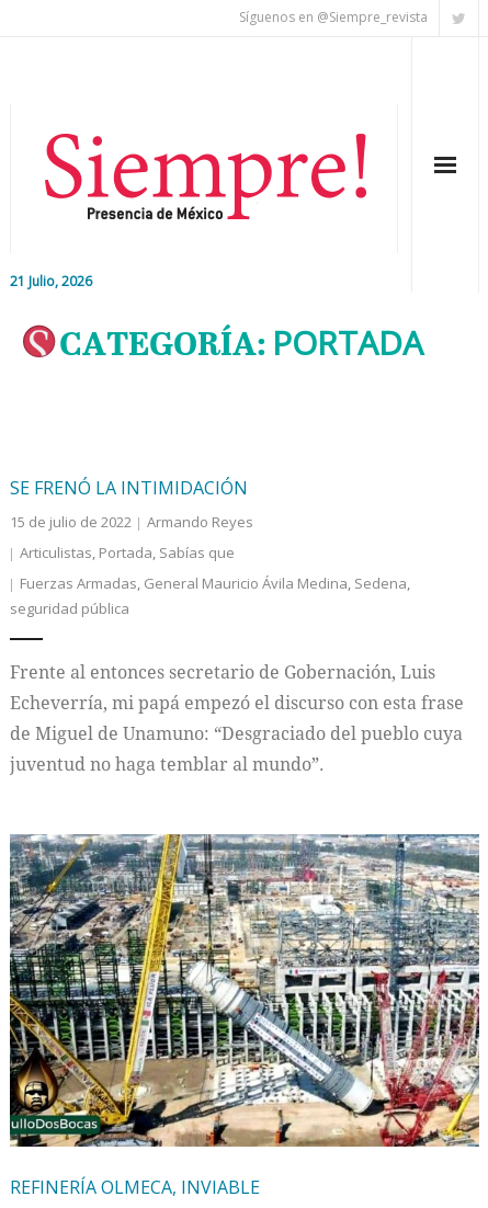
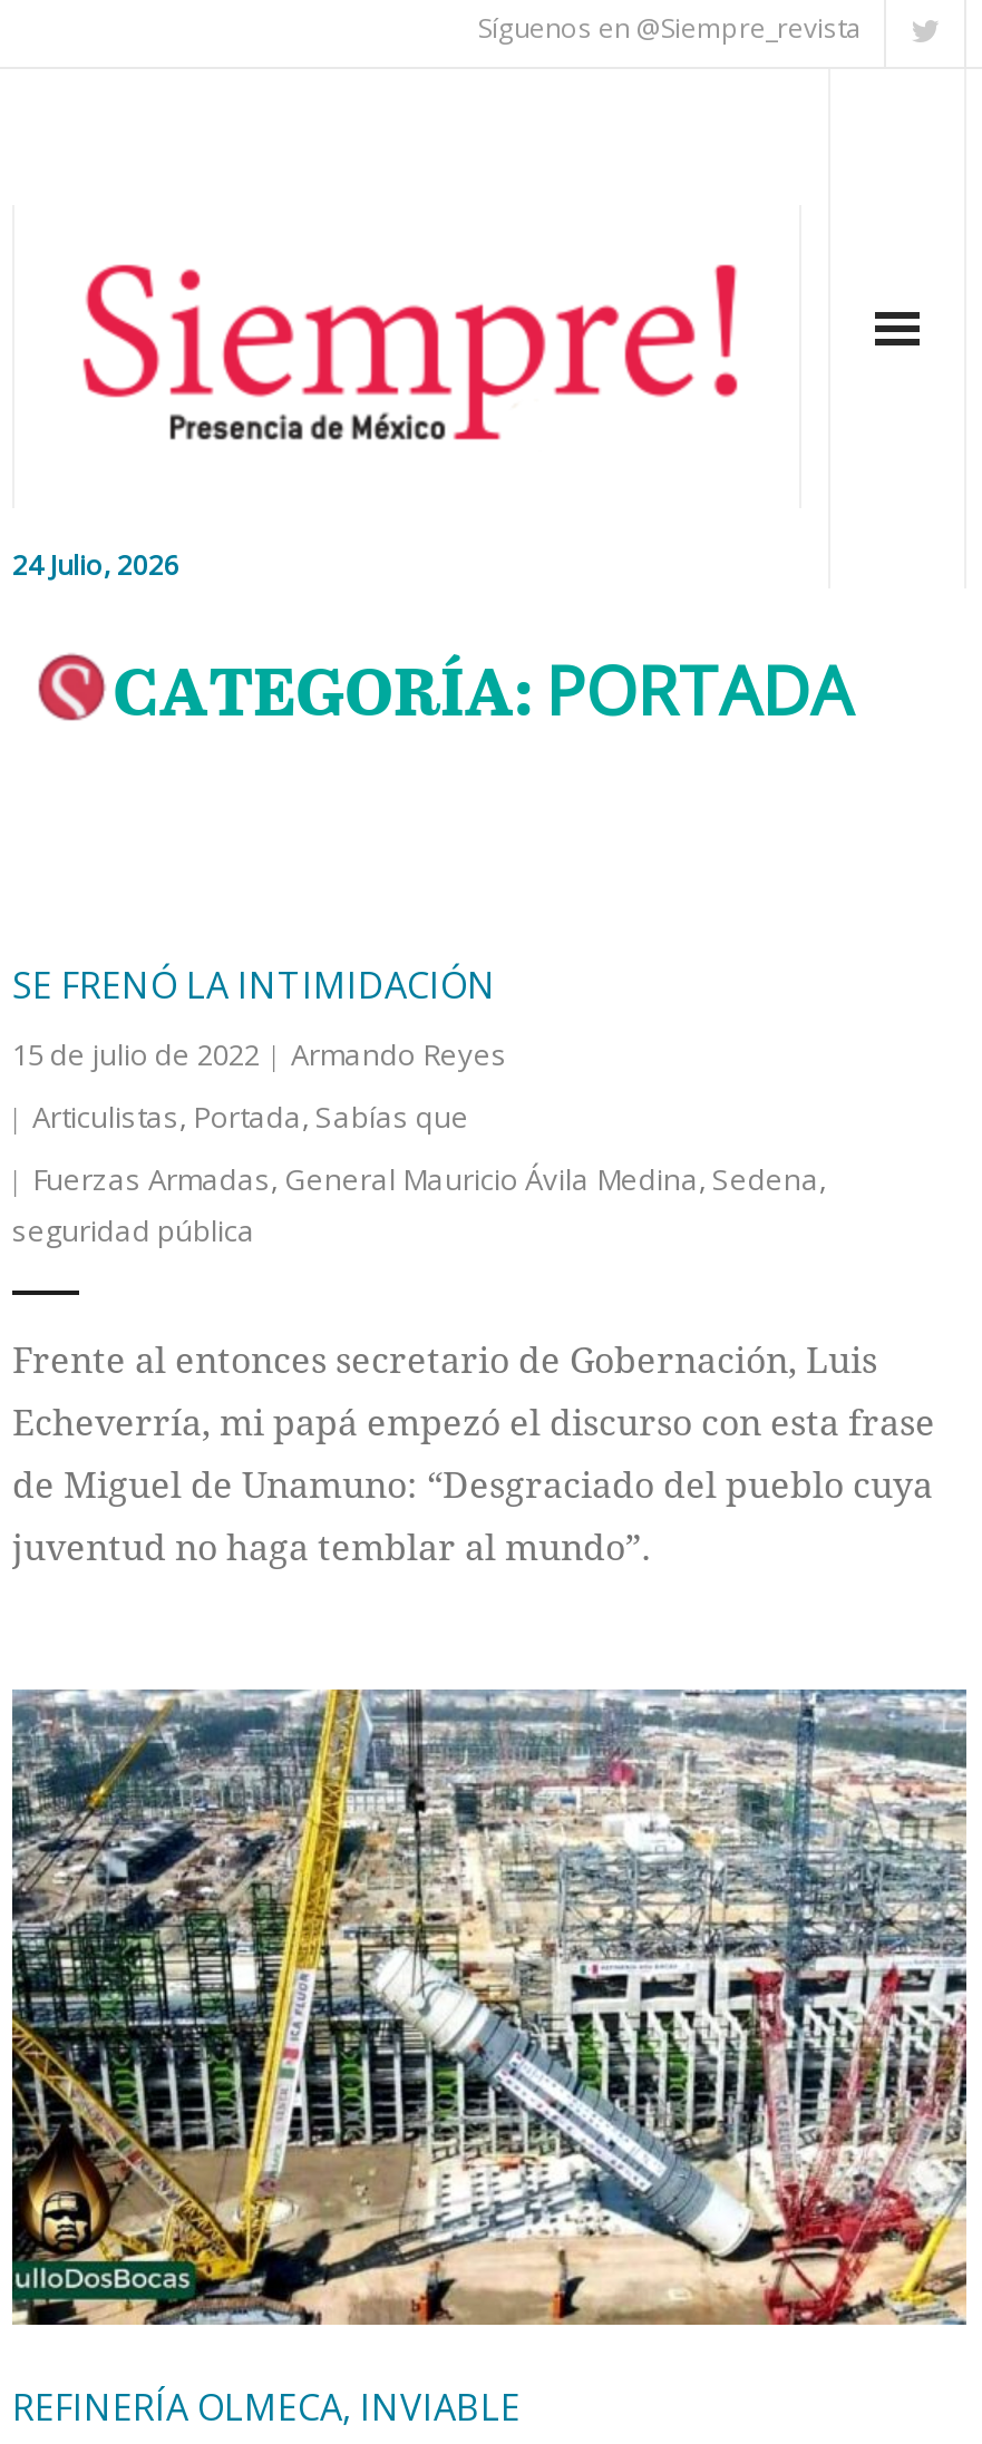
[10,272,92,290] 21 Julio, 2026 -> [12,546,179,584] 24 Julio, 2026

